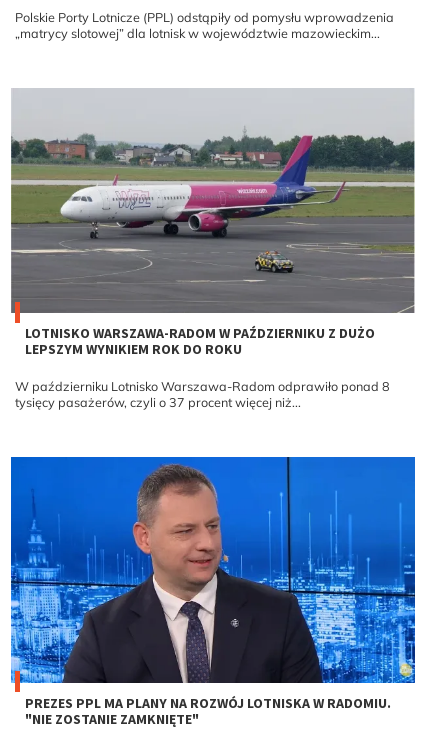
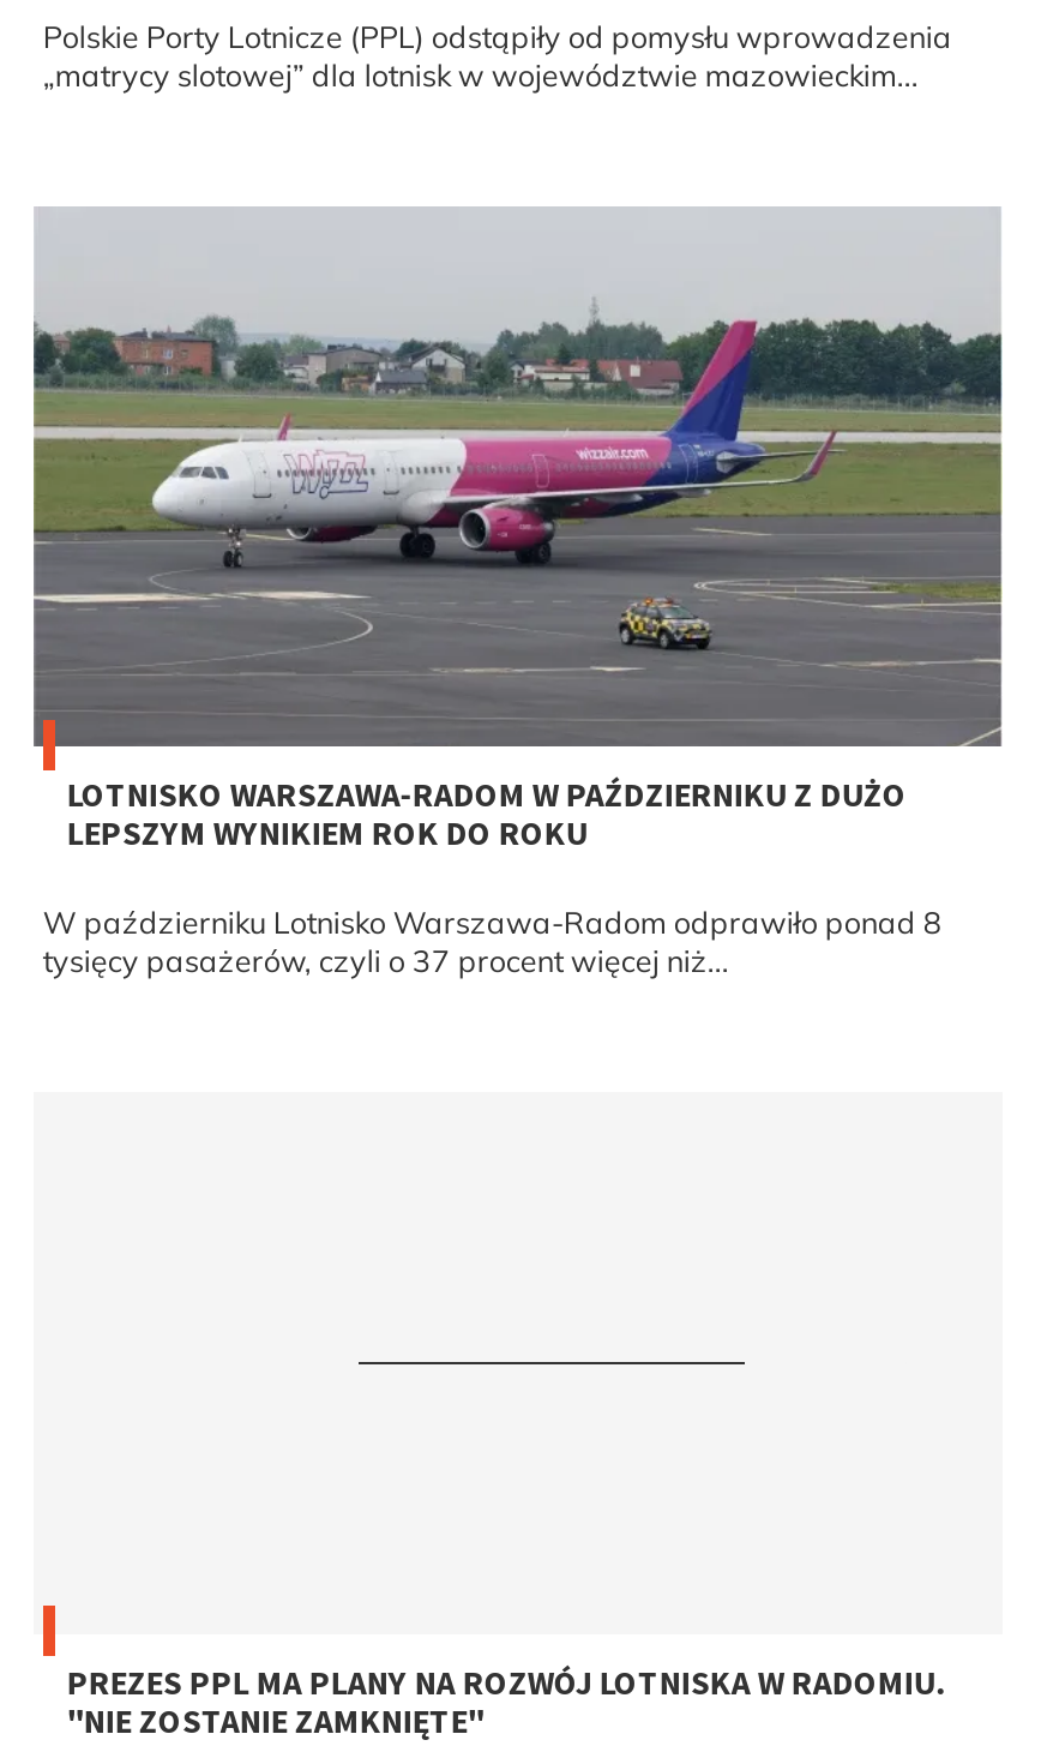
[10,456,416,684] [image] -> none

